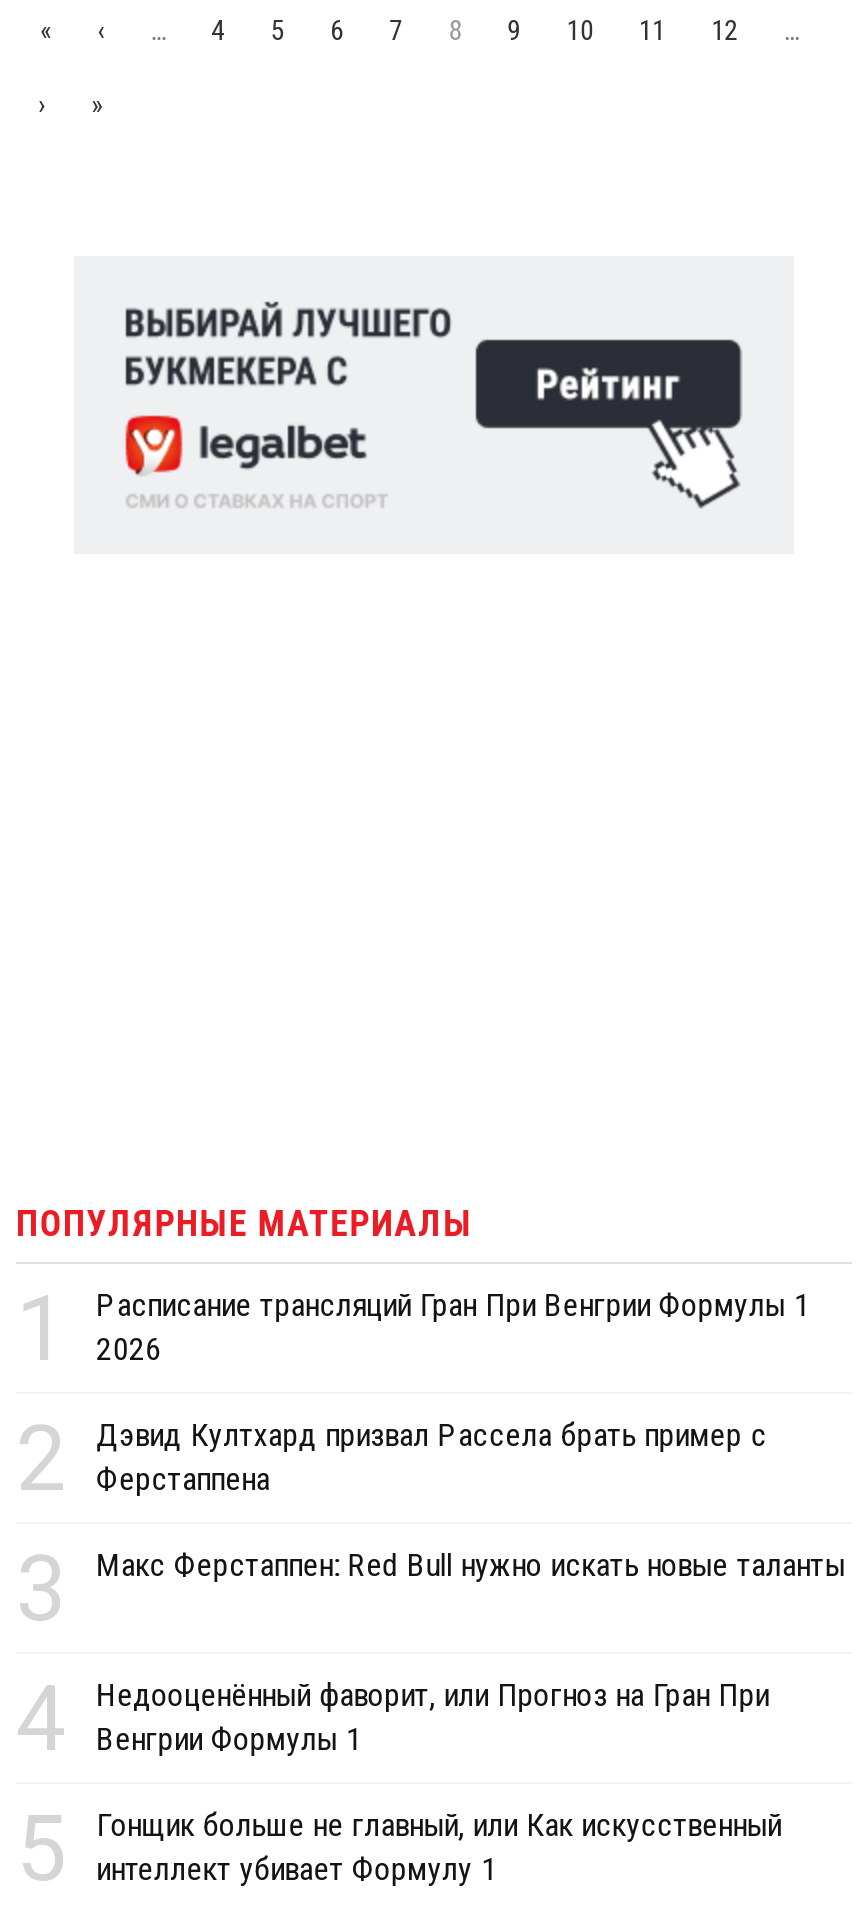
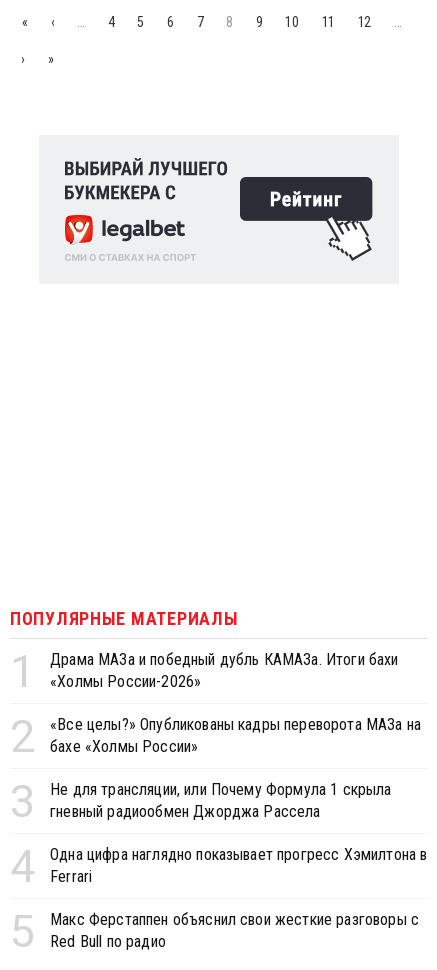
[96,1286,810,1368] Расписание трансляций Гран При Венгрии Формулы 1 | 2026 -> [50,650,398,691] Драма МАЗа и победный дубль КАМАЗа. Итоги бахи | «Холмы России-2026»
[96,1416,767,1498] Дэвид Култхард призвал Рассела брать пример с | Ферстаппена -> [50,715,421,756] «Все целы?» Опубликованы кадры переворота МАЗа на | бахе «Холмы России»
[96,1546,845,1584] Макс Ферстаппен: Red Bull нужно искать новые таланты -> [50,780,391,821] Не для трансляции, или Почему Формула 1 скрыла | гневный радиообмен Джорджа Рассела
[96,1676,769,1758] Недооценённый фаворит, или Прогноз на Гран При | Венгрии Формулы 1 -> [50,845,427,886] Одна цифра наглядно показывает прогресс Хэмилтона в | Ferrari
[96,1806,781,1888] Гонщик больше не главный, или Как искусственный | интеллект убивает Формулу 1 -> [50,910,419,951] Макс Ферстаппен объяснил свои жесткие разговоры с | Red Bull по радио

